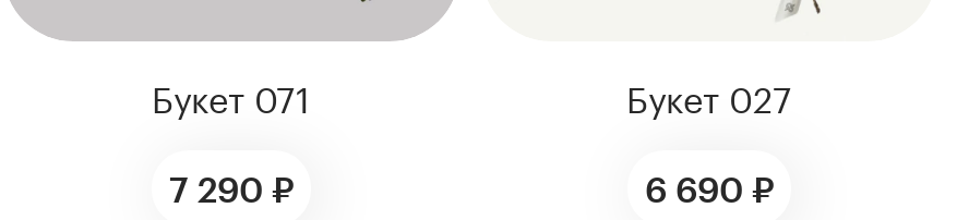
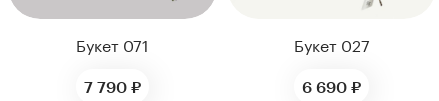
[169,168,294,209] 7 290 ₽ -> [84,77,141,96] 7 790 ₽

